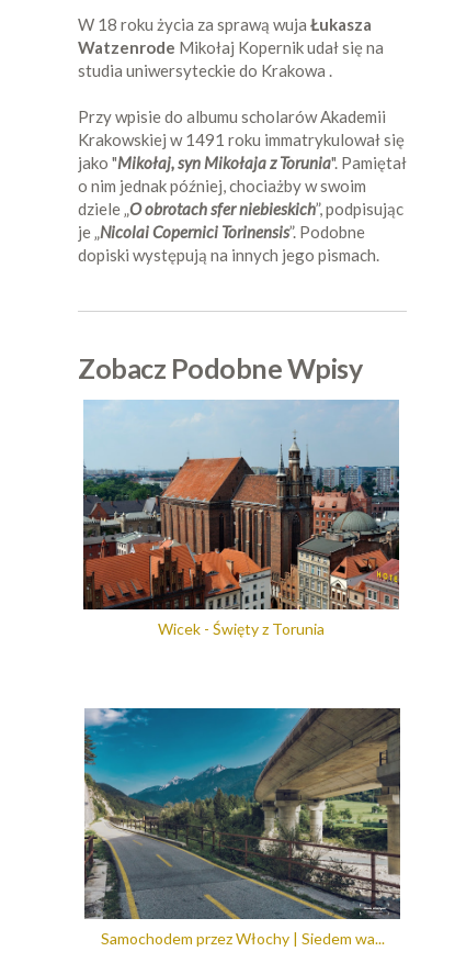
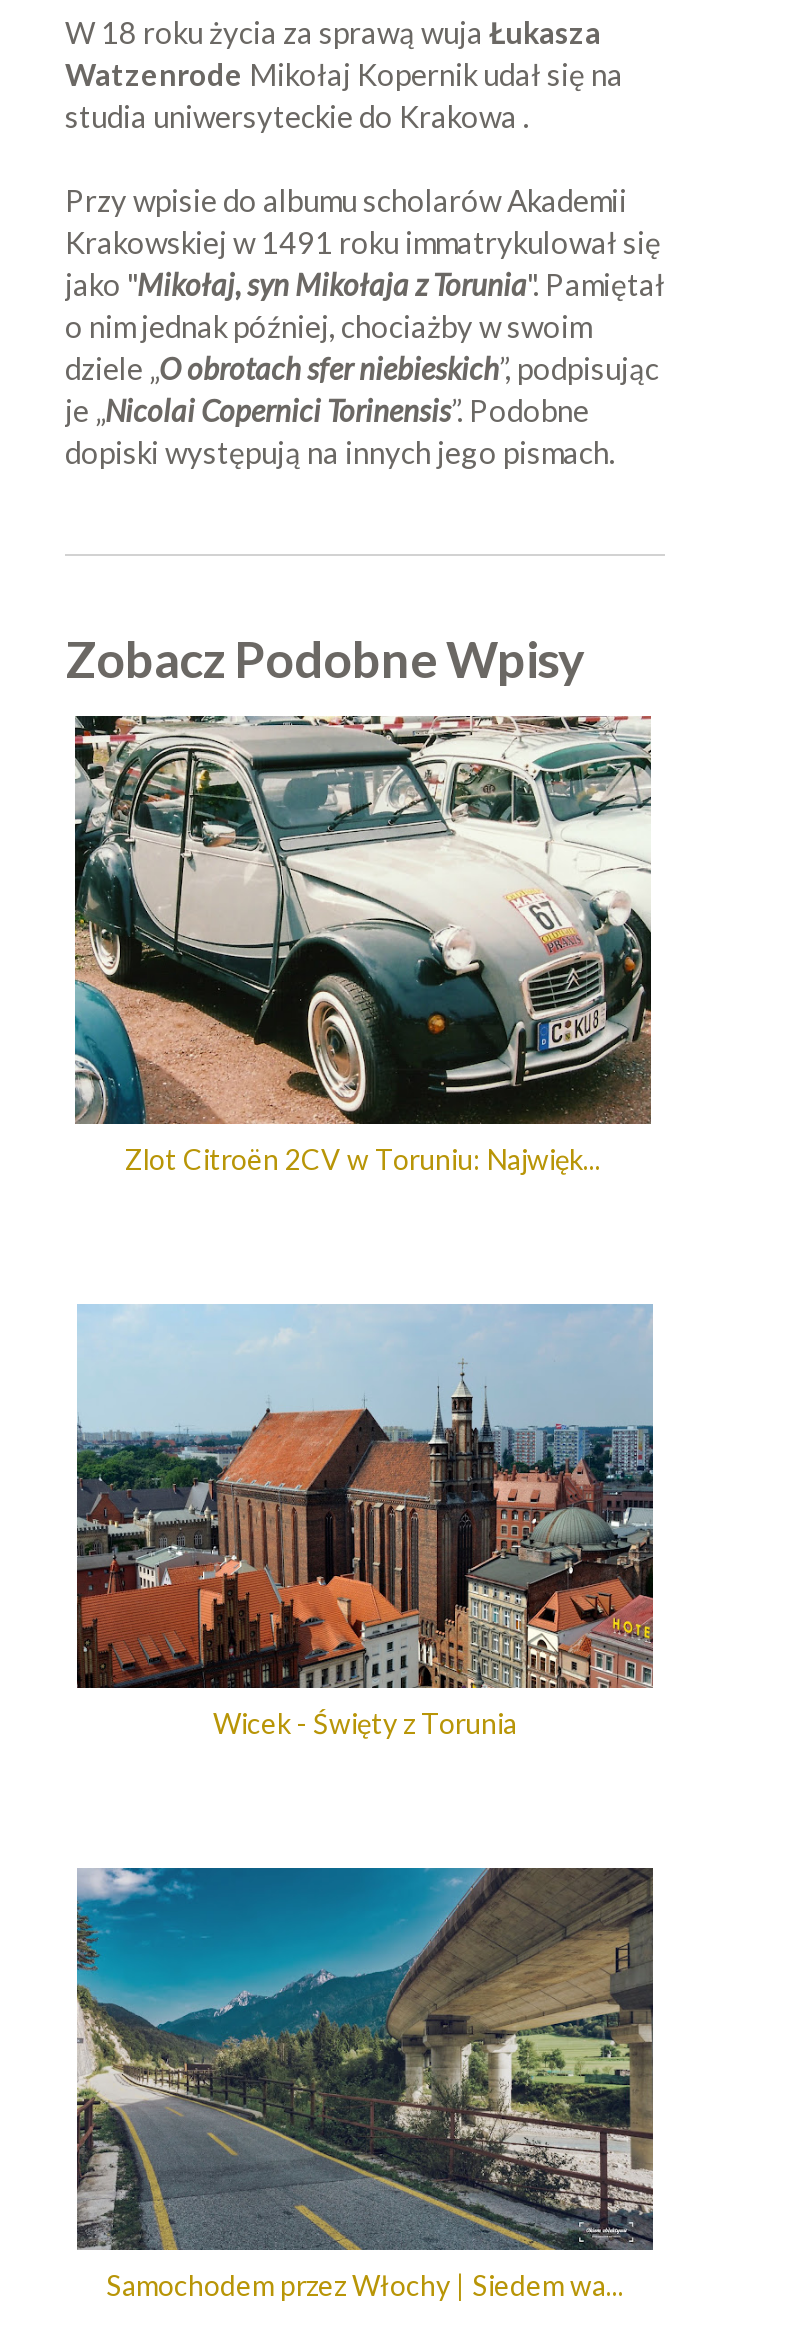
none -> [73,714,653,1177] [image] | Zlot Citroën 2CV w Toruniu: Najwięk...

